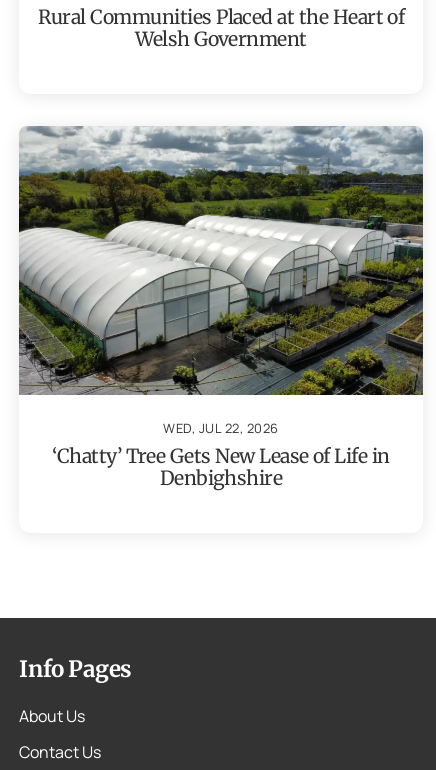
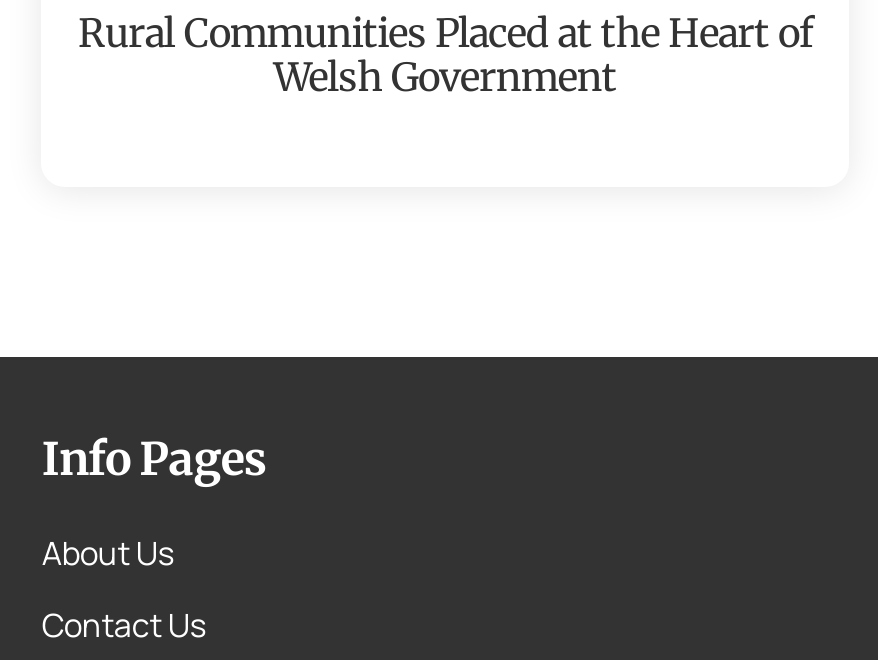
[18,125,424,490] [image] | WED, JUL 22, 2026 | ‘Chatty’ Tree Gets New Lease of Life in | Denbighshire -> none

